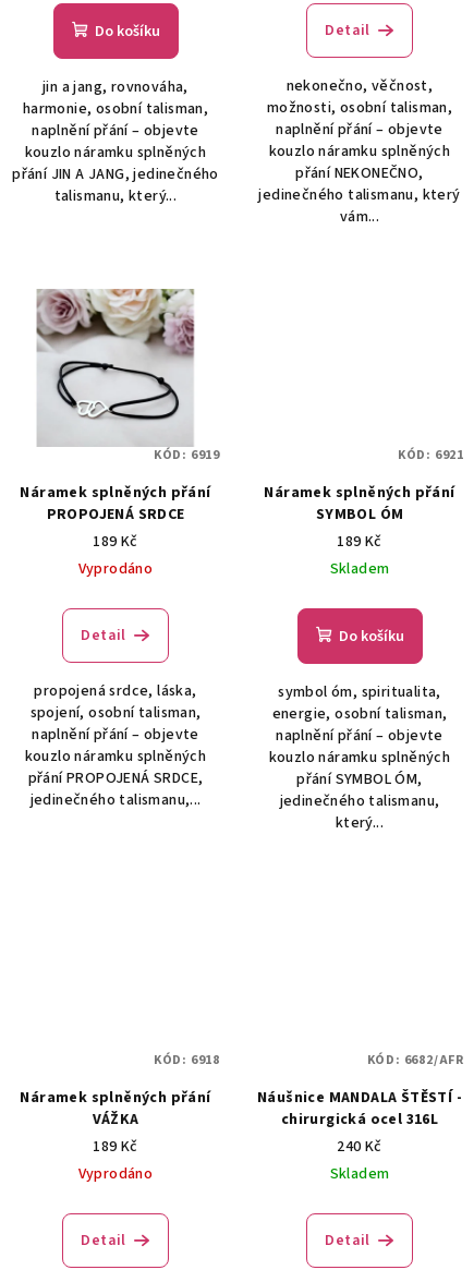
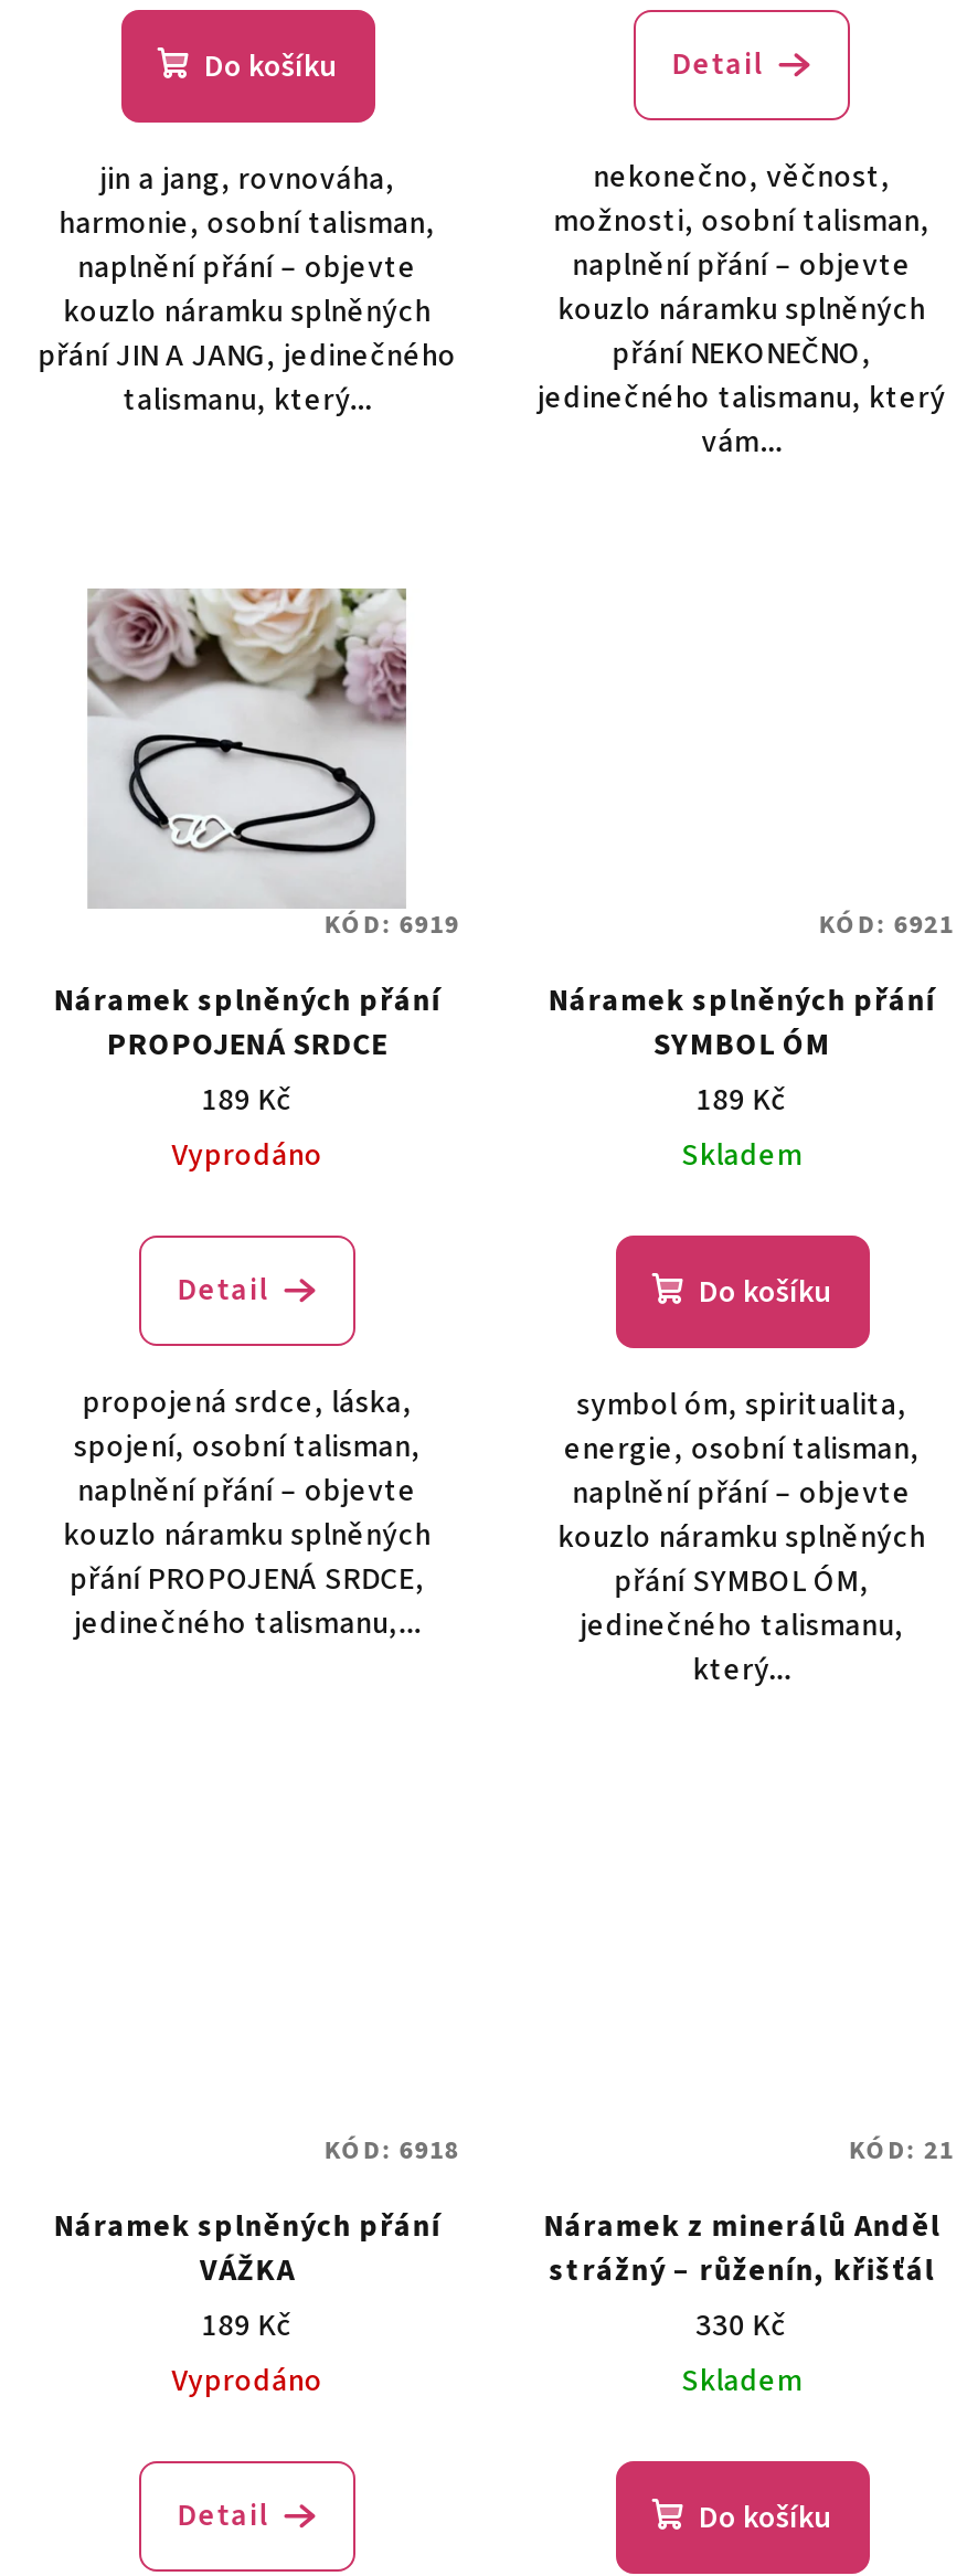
[367,1051,464,1069] KÓD: 6682/AFR -> [849,2132,954,2170] KÓD: 21
[257,1087,462,1158] Náušnice MANDALA ŠTĚSTÍ - | chirurgická ocel 316L | 240 Kč -> [544,2205,940,2349] Náramek z minerálů Anděl | strážný – růženín, křišťál | 330 Kč
[325,1230,370,1251] Detail -> [699,2497,831,2541] Do košíku

